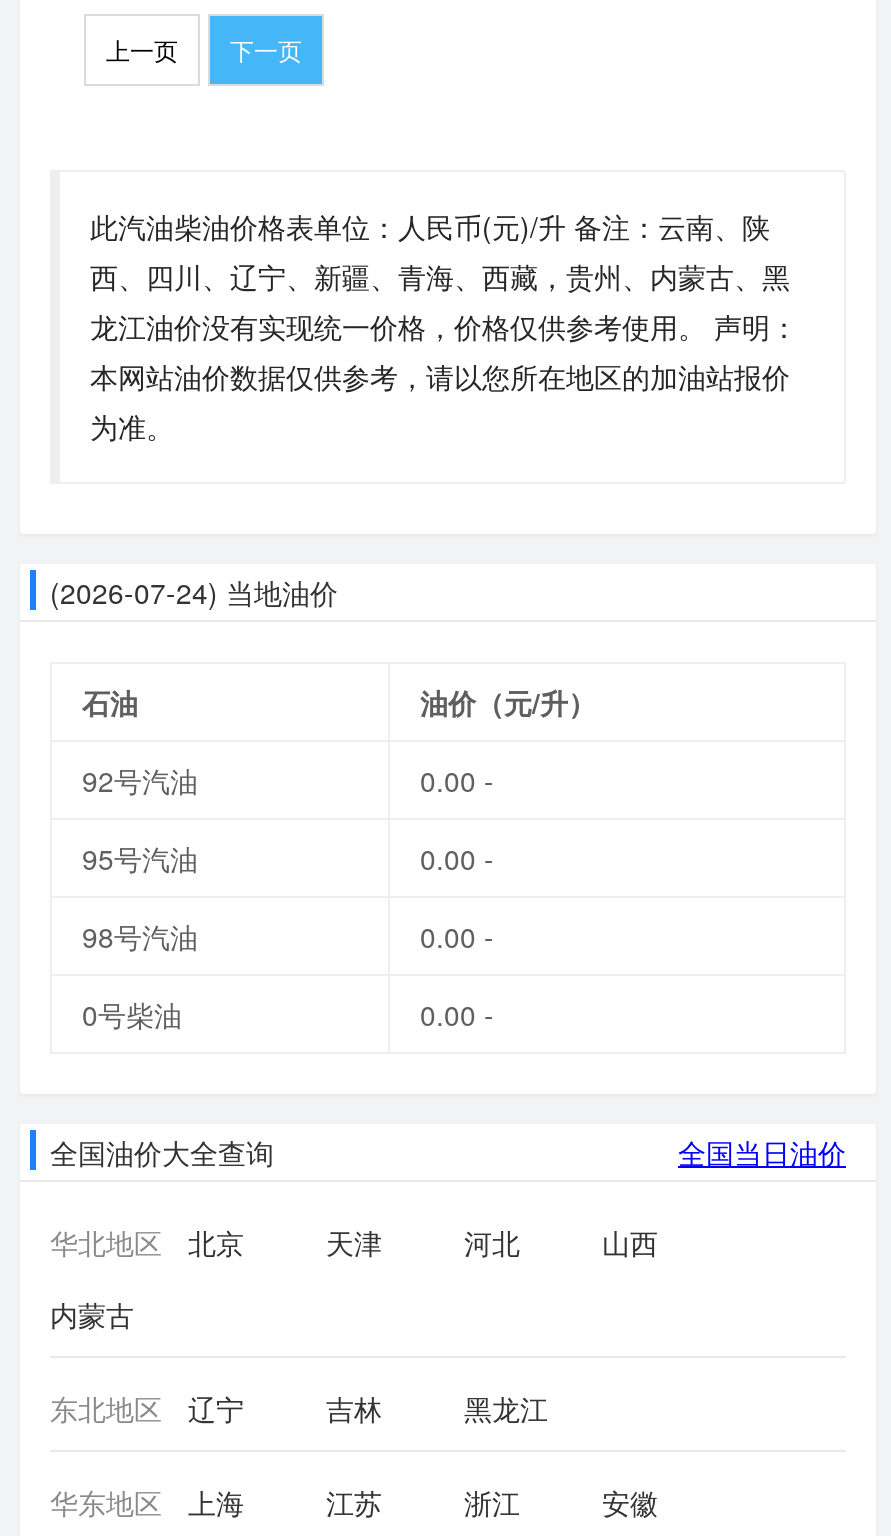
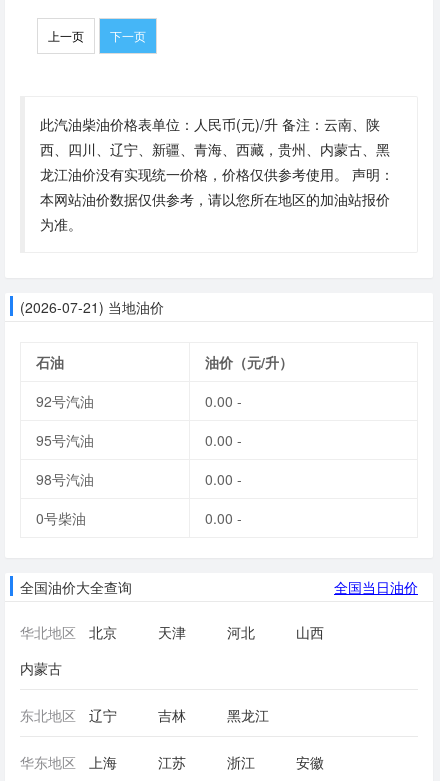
[50,572,338,612] (2026-07-24) 当地油价 -> [20,297,164,317] (2026-07-21) 当地油价

